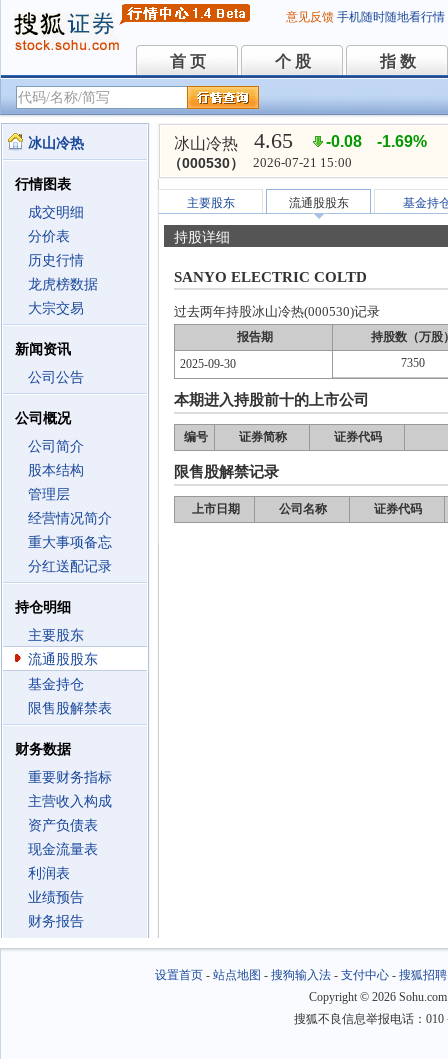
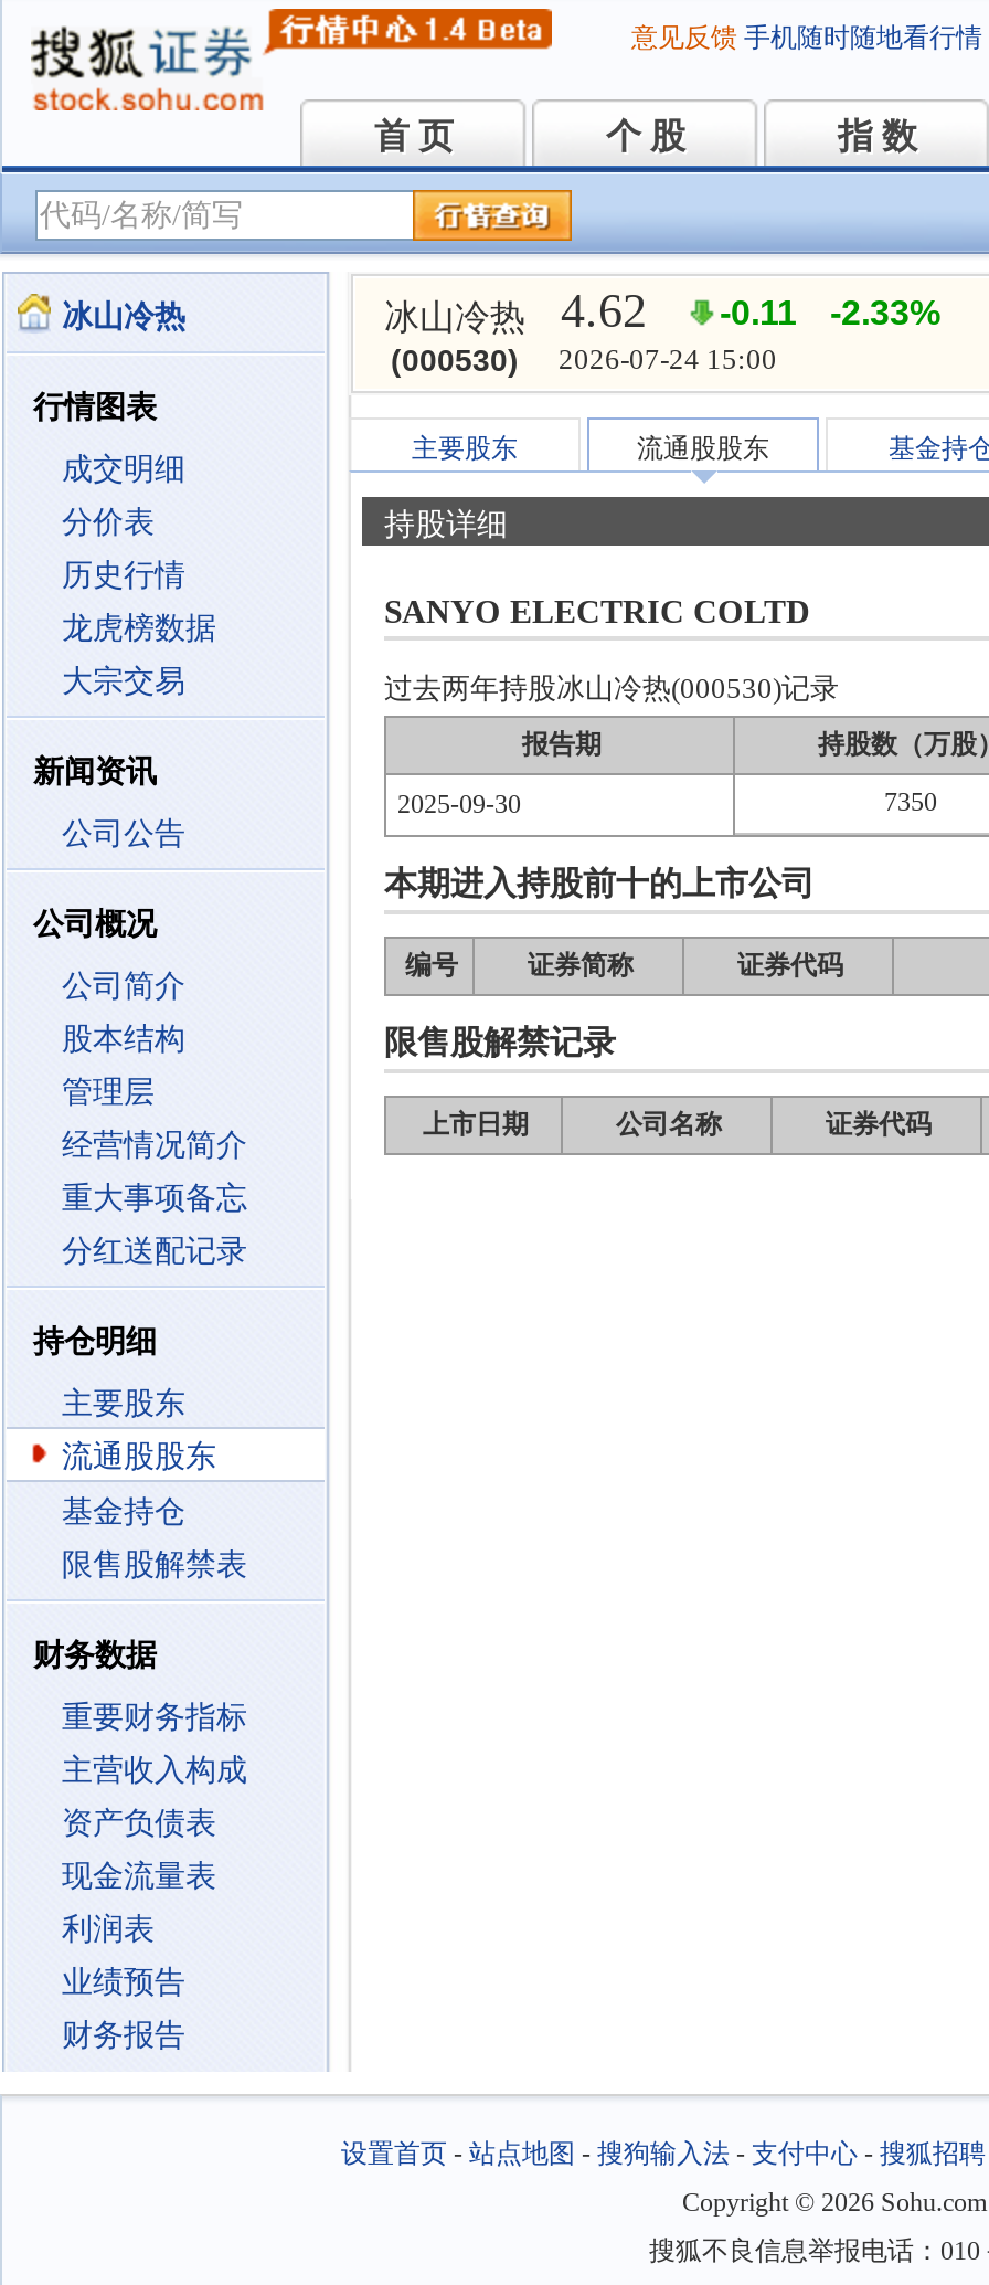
[253,128,427,170] 4.65 | -0.08 | -1.69% | 2026-07-21 15:00 -> [559,283,940,375] 4.62 | -0.11 | -2.33% | 2026-07-24 15:00
[168,155,244,171] （000530） -> [391,342,519,378] (000530)

